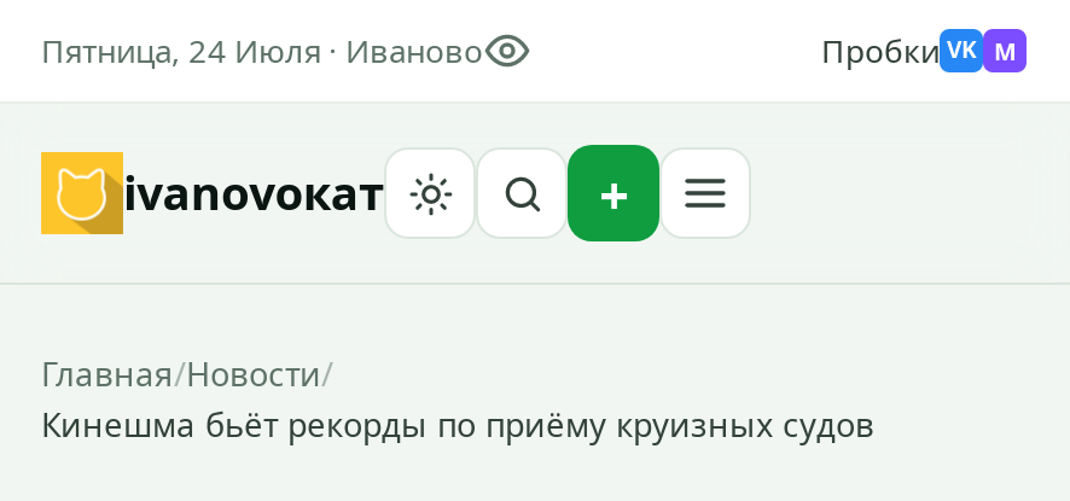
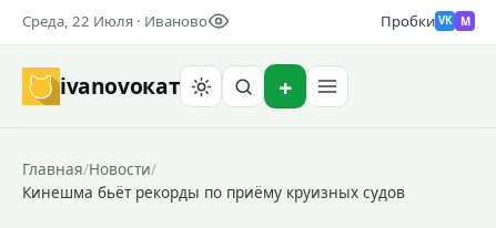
[41,29,483,72] Пятница, 24 Июля · Иваново -> [22,11,207,31] Среда, 22 Июля · Иваново

